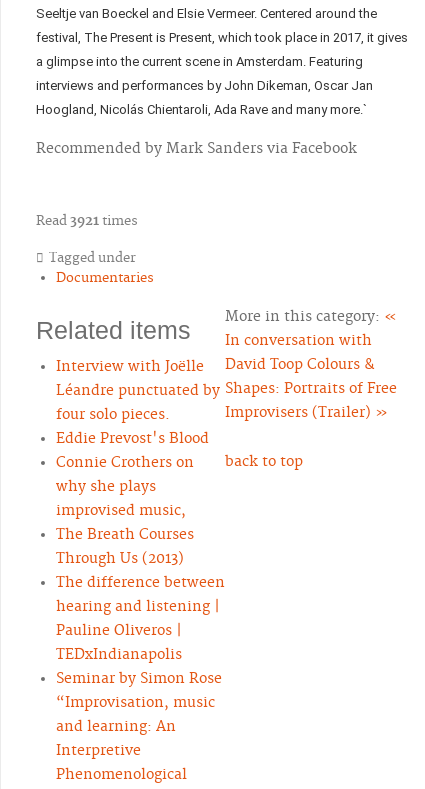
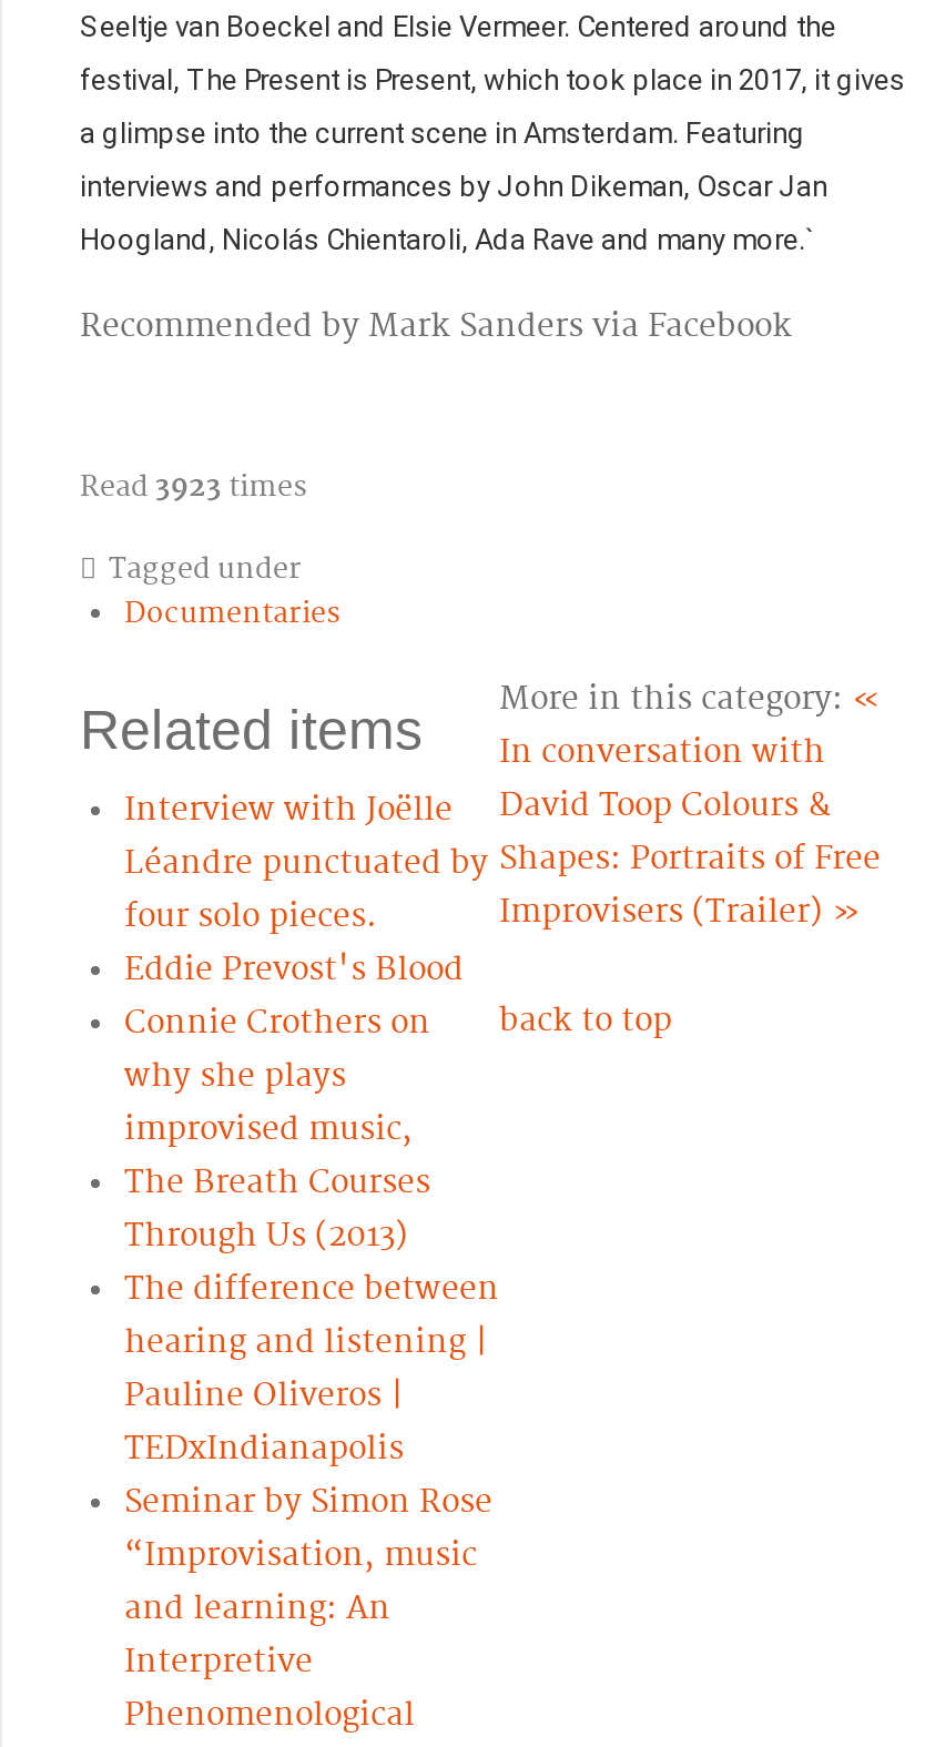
[36,213,138,229] Read 3921 times -> [80,469,308,505] Read 3923 times

